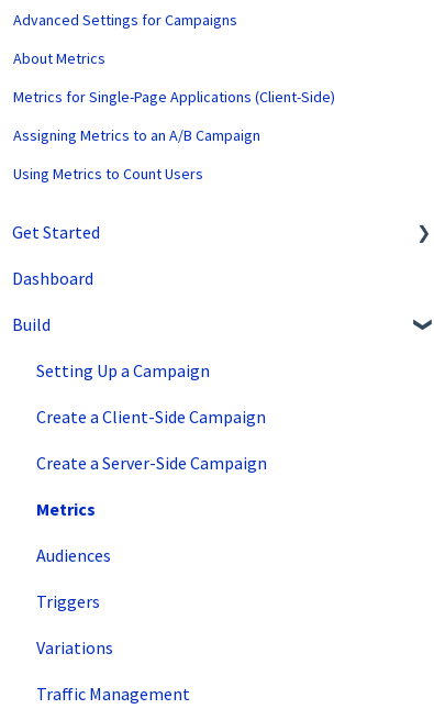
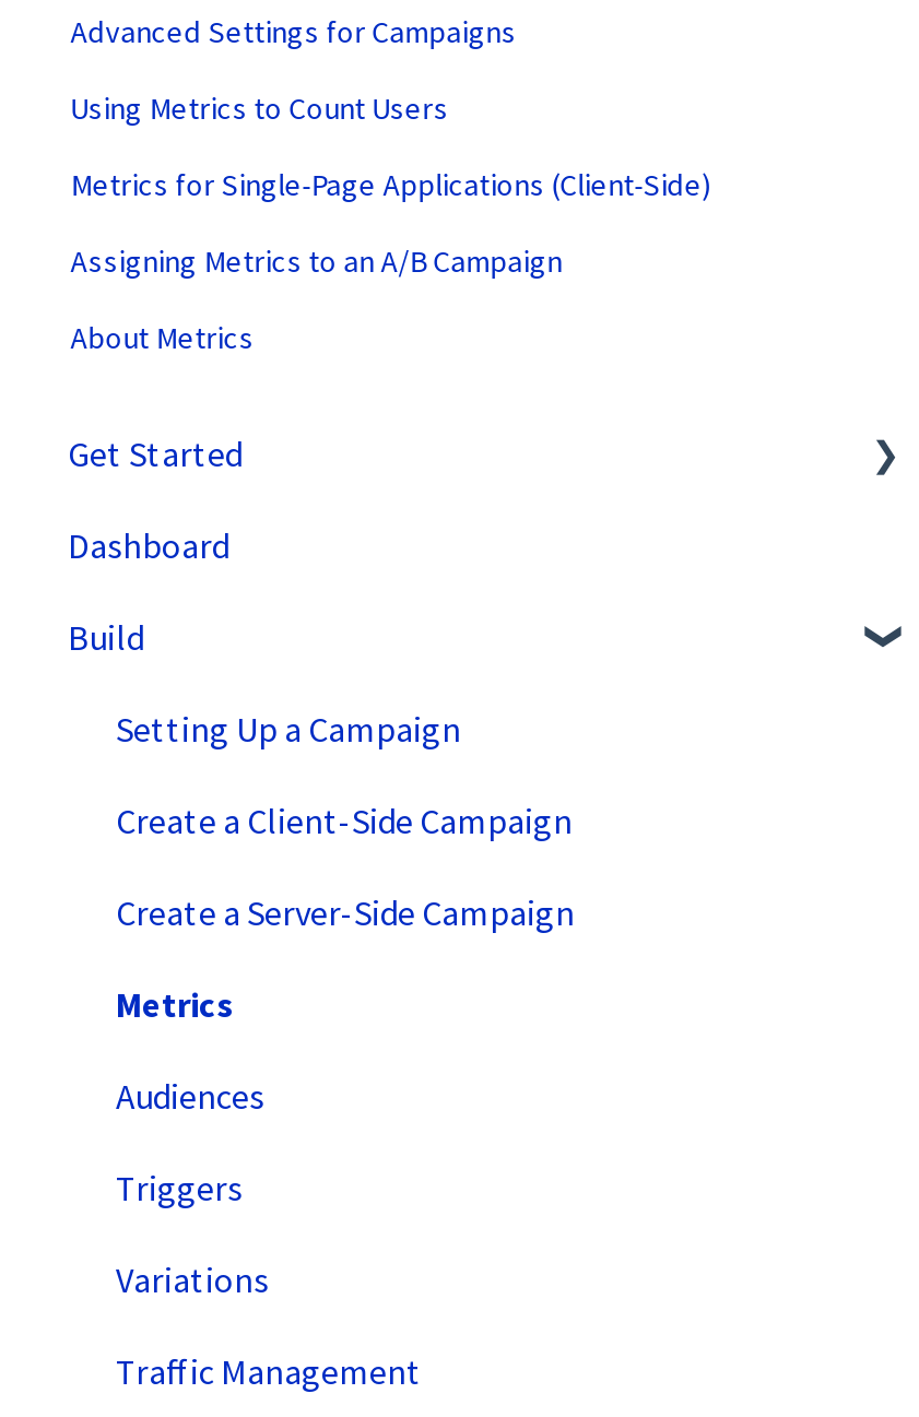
moved [13,48,106,68] -> [70,318,254,357]: About Metrics
moved [13,164,203,184] -> [70,88,448,128]: Using Metrics to Count Users

